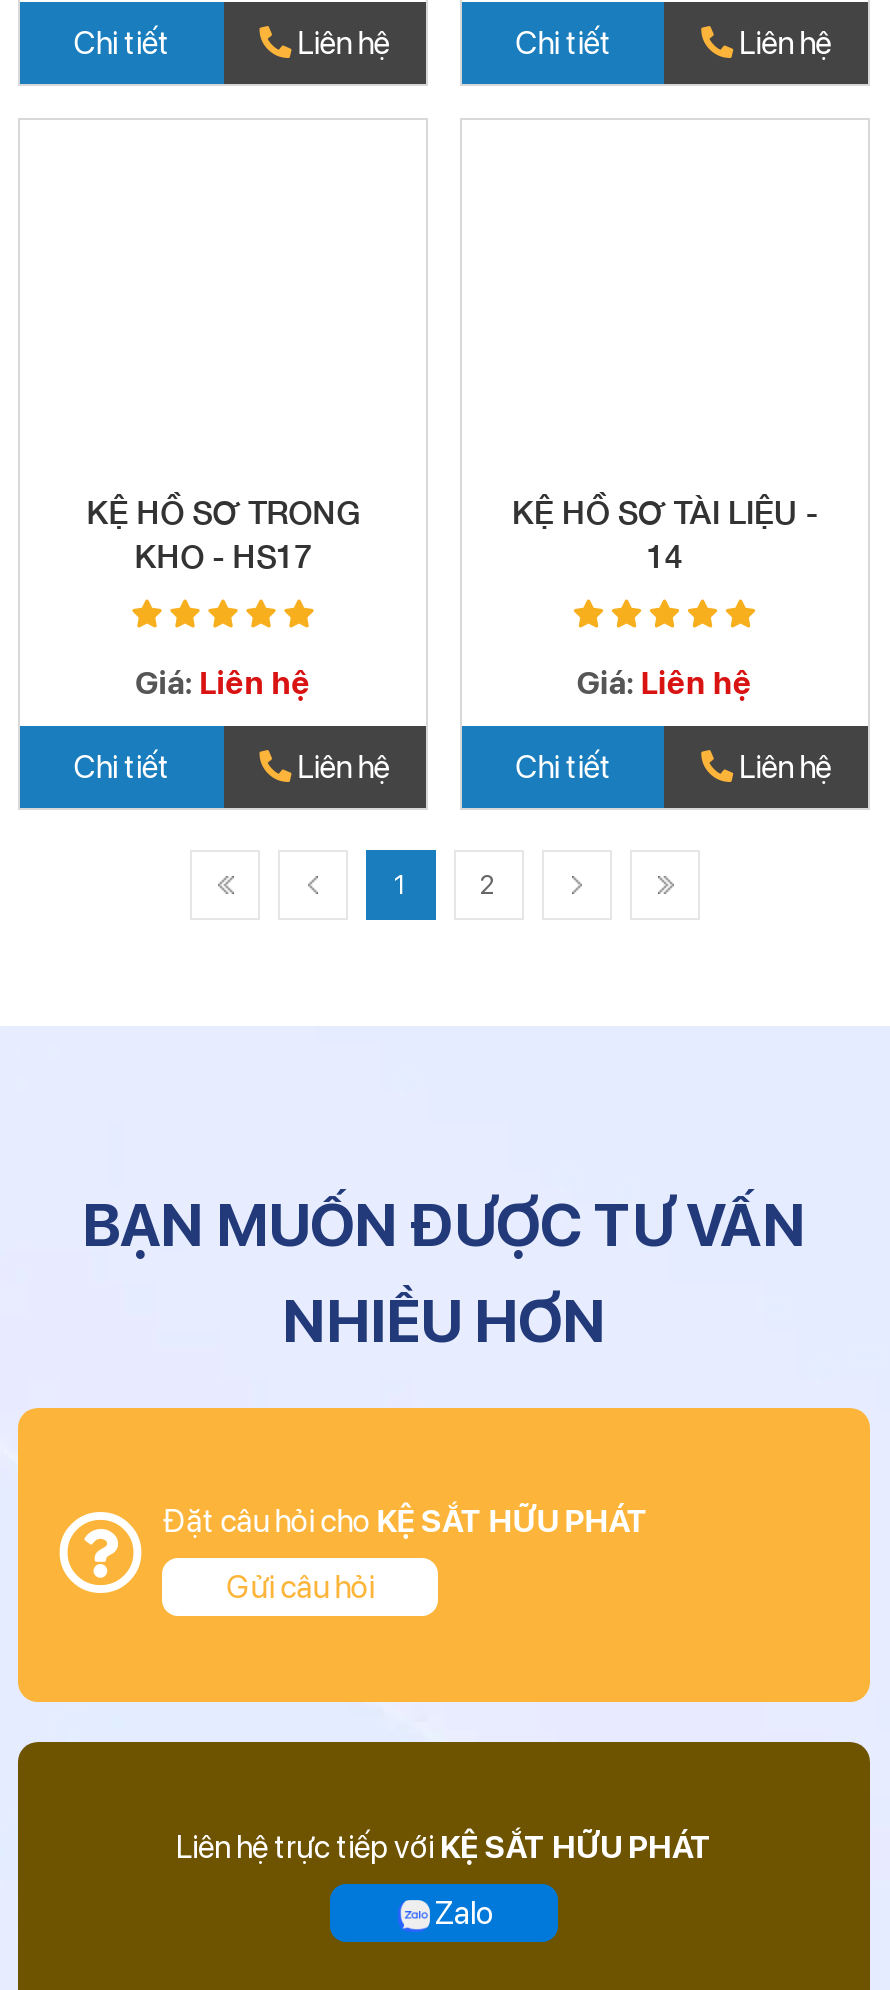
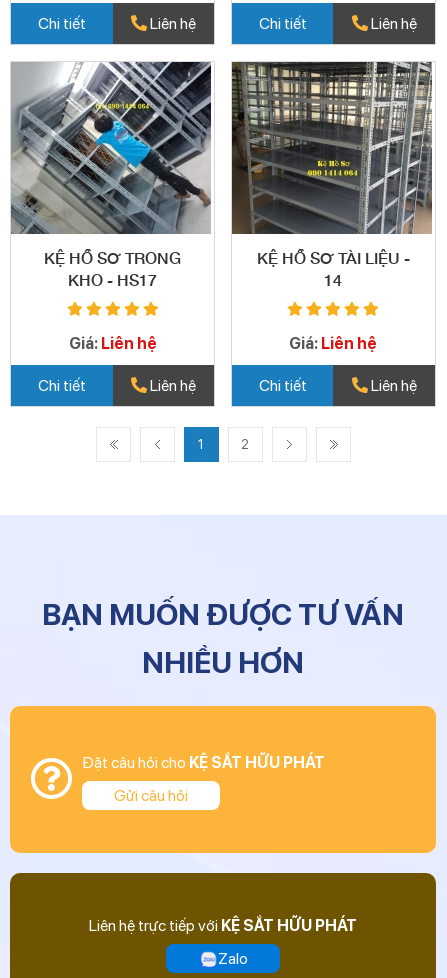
none -> [10,61,212,235] [image]
none -> [231,61,433,235] [image]

